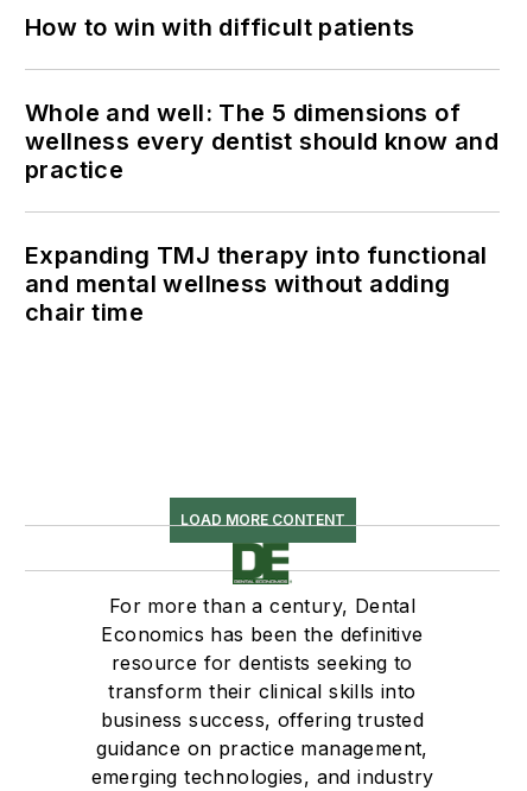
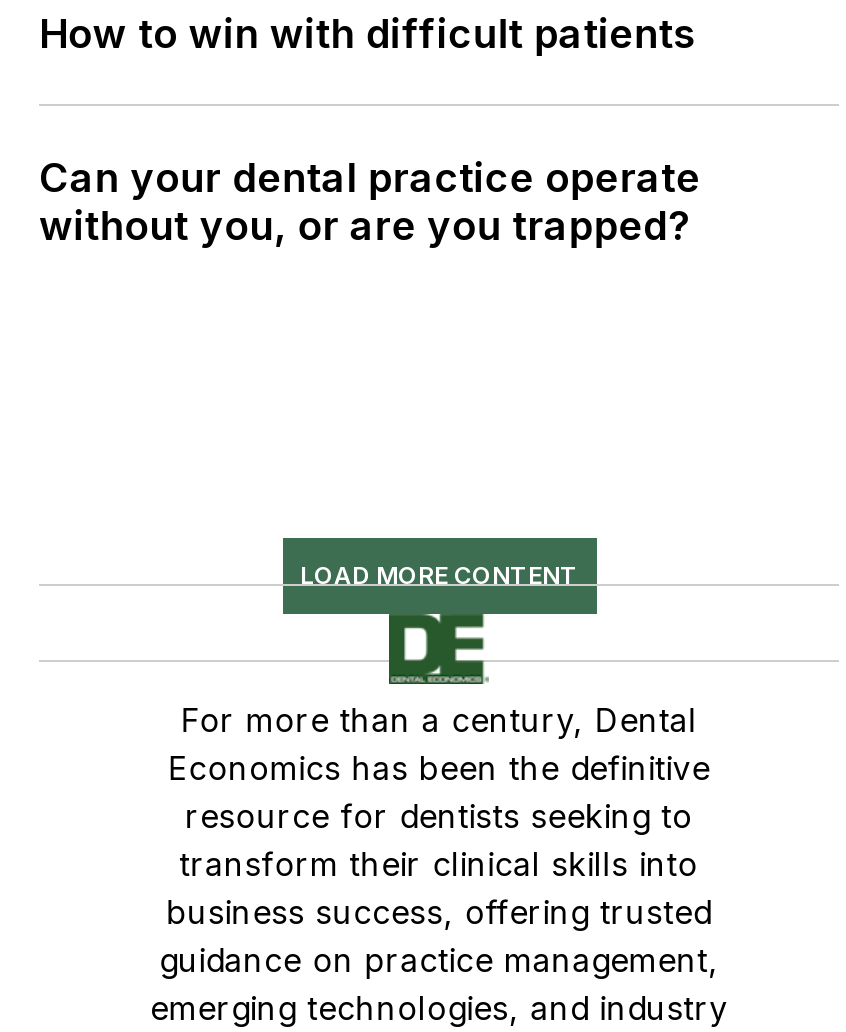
[25,98,499,326] Whole and well: The 5 dimensions of | wellness every dentist should know and | practice | Expanding TMJ therapy into functional | and mental wellness without adding | chair time -> [39,154,701,250] Can your dental practice operate | without you, or are you trapped?

